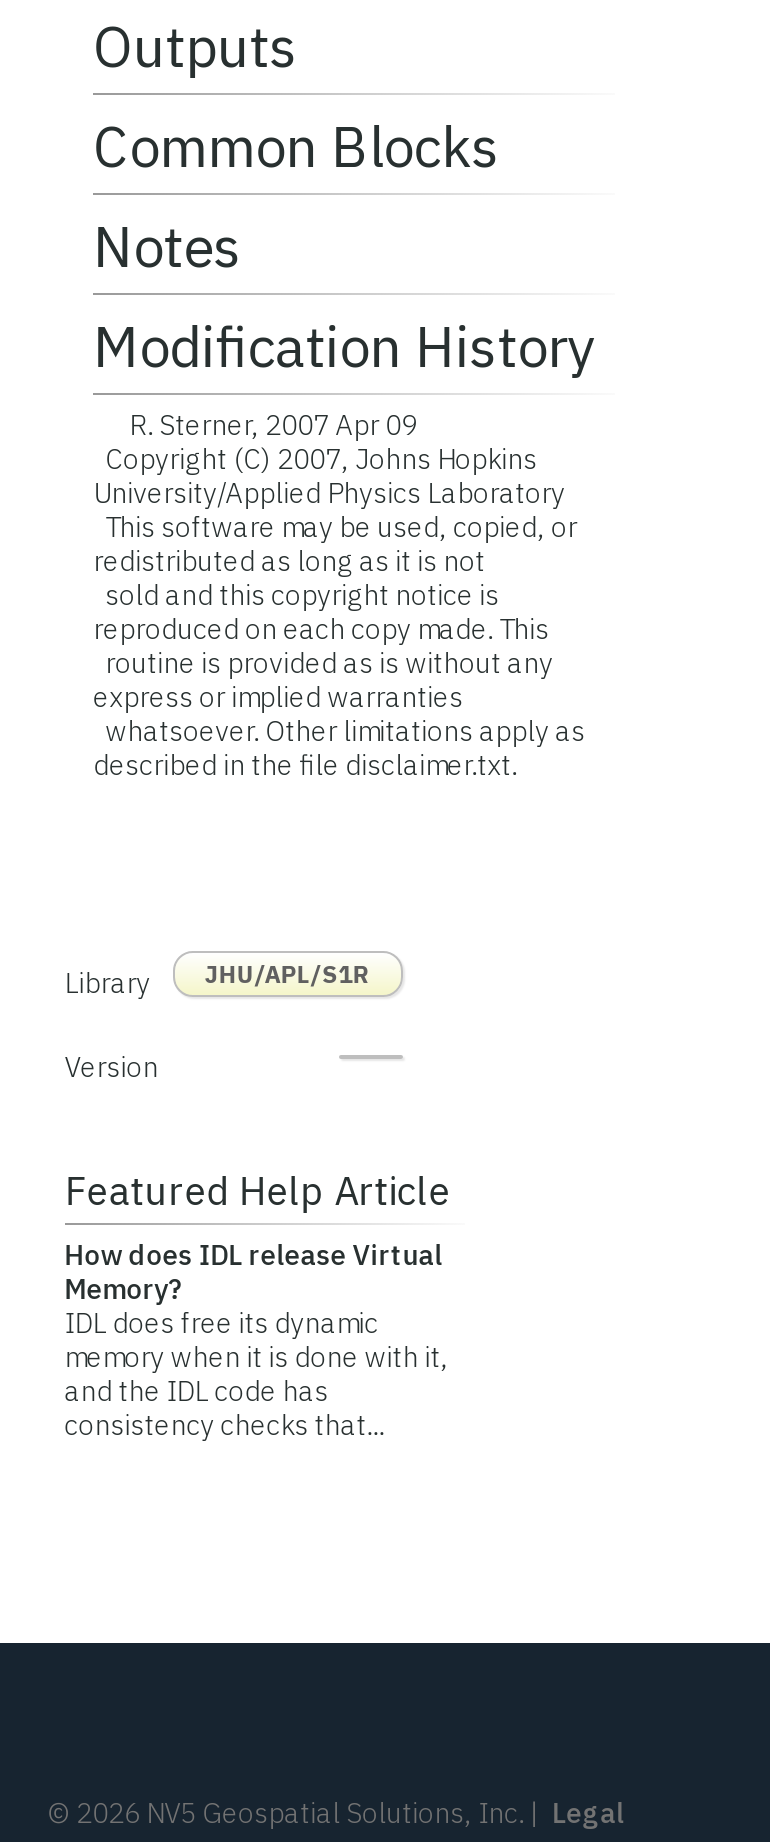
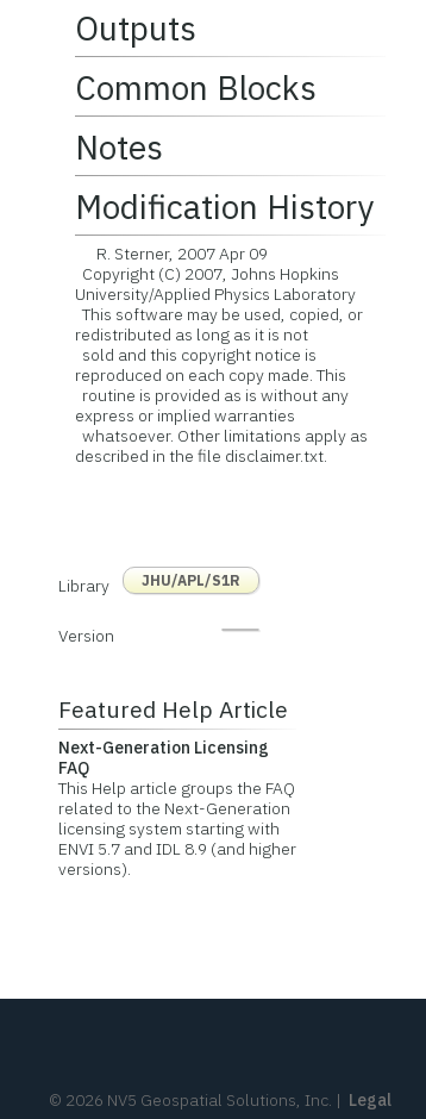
[64,1237,448,1443] How does IDL release Virtual | Memory? | IDL does free its dynamic | memory when it is done with it, | and the IDL code has | consistency checks that... -> [58,737,296,880] Next-Generation Licensing | FAQ | This Help article groups the FAQ | related to the Next-Generation | licensing system starting with | ENVI 5.7 and IDL 8.9 (and higher | versions).

